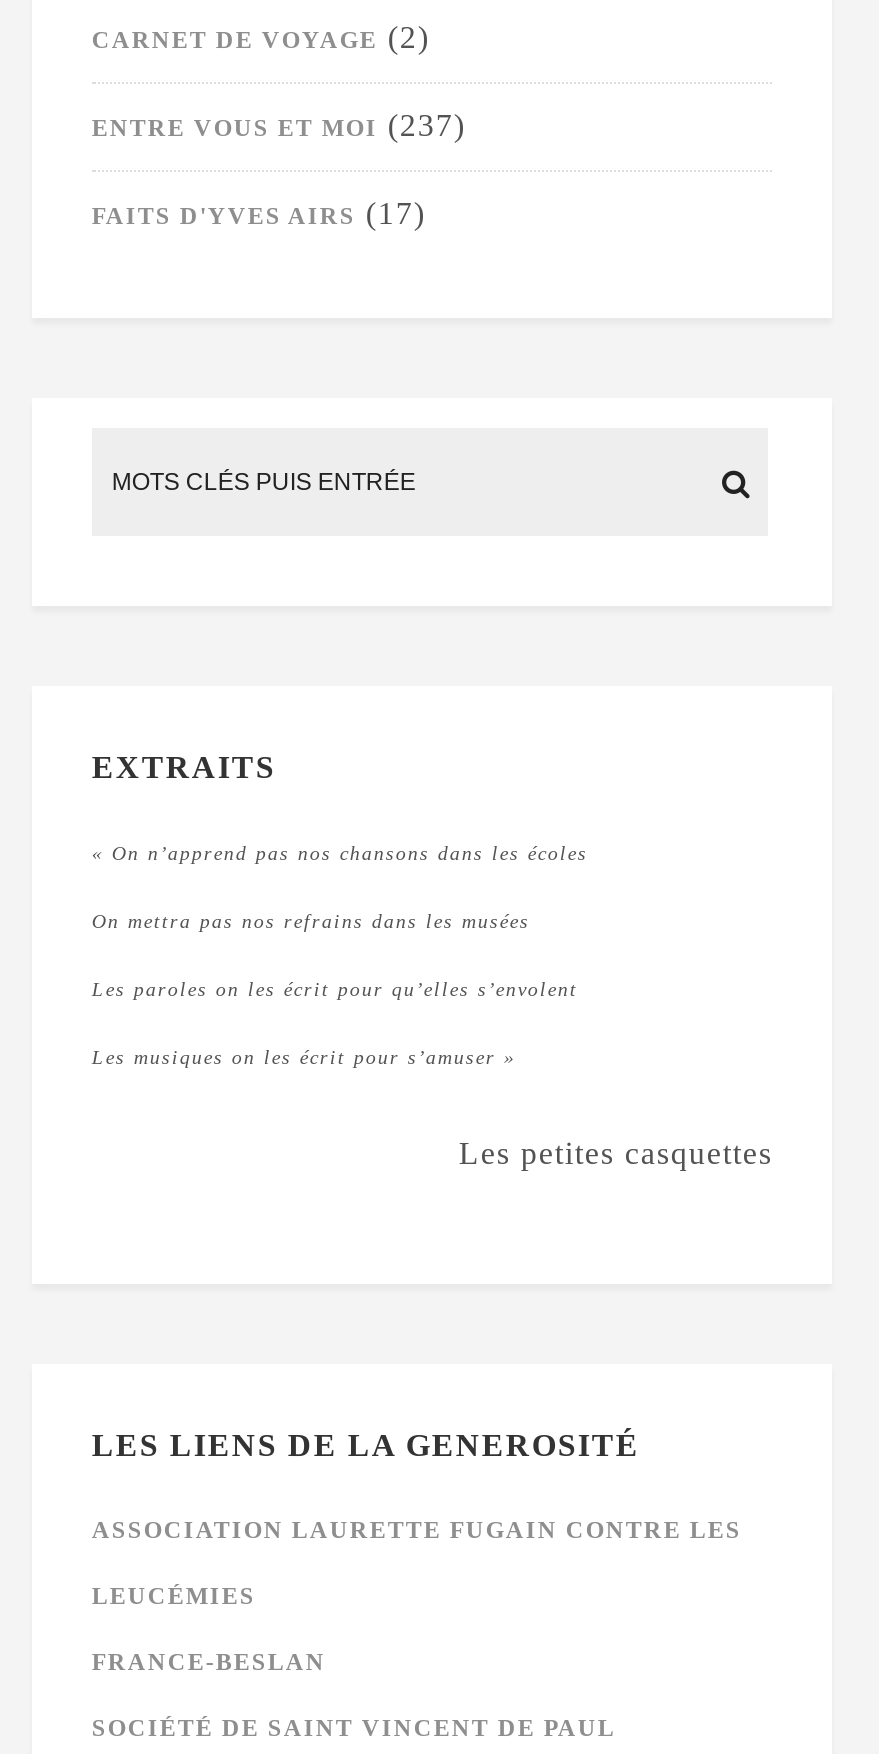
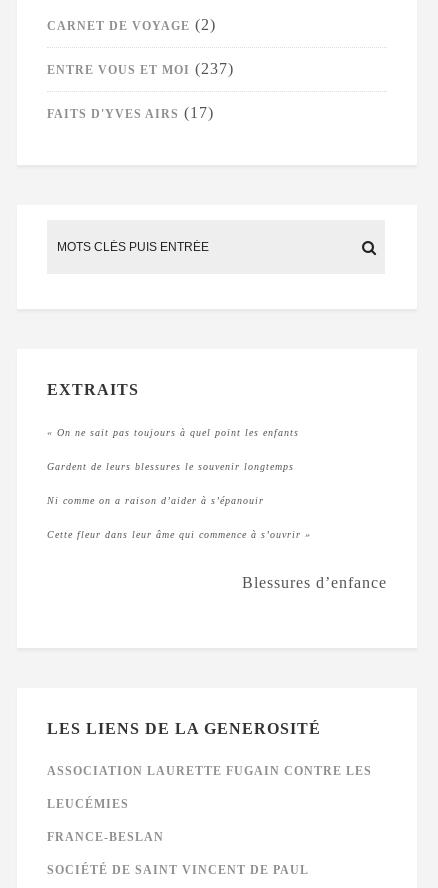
[92,843,588,865] « On n’apprend pas nos chansons dans les écoles -> [47,427,299,438] « On ne sait pas toujours à quel point les enfants
[92,911,530,933] On mettra pas nos refrains dans les musées -> [47,461,294,472] Gardent de leurs blessures le souvenir longtemps
[92,979,578,1001] Les paroles on les écrit pour qu’elles s’envolent -> [47,495,264,506] Ni comme on a raison d’aider à s’épanouir
[92,1047,516,1069] Les musiques on les écrit pour s’amuser » -> [47,529,311,540] Cette fleur dans leur âme qui commence à s’ouvrir »
[459,1137,773,1171] Les petites casquettes -> [242,574,387,591] Blessures d’enfance

